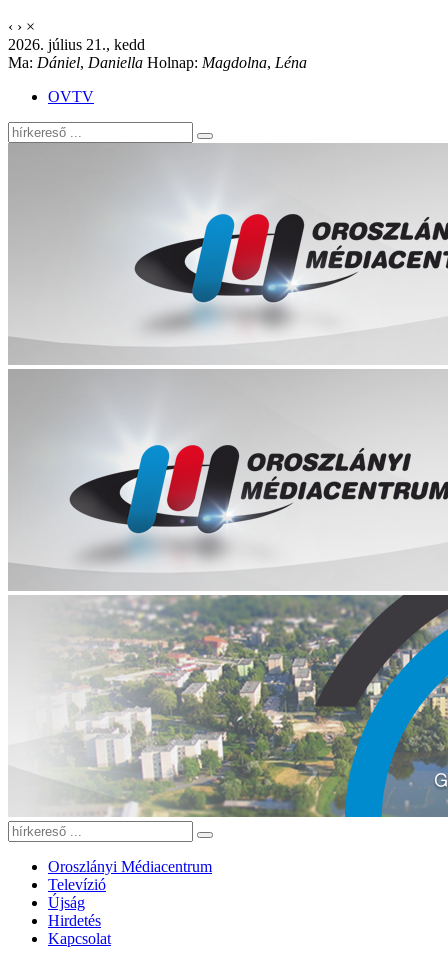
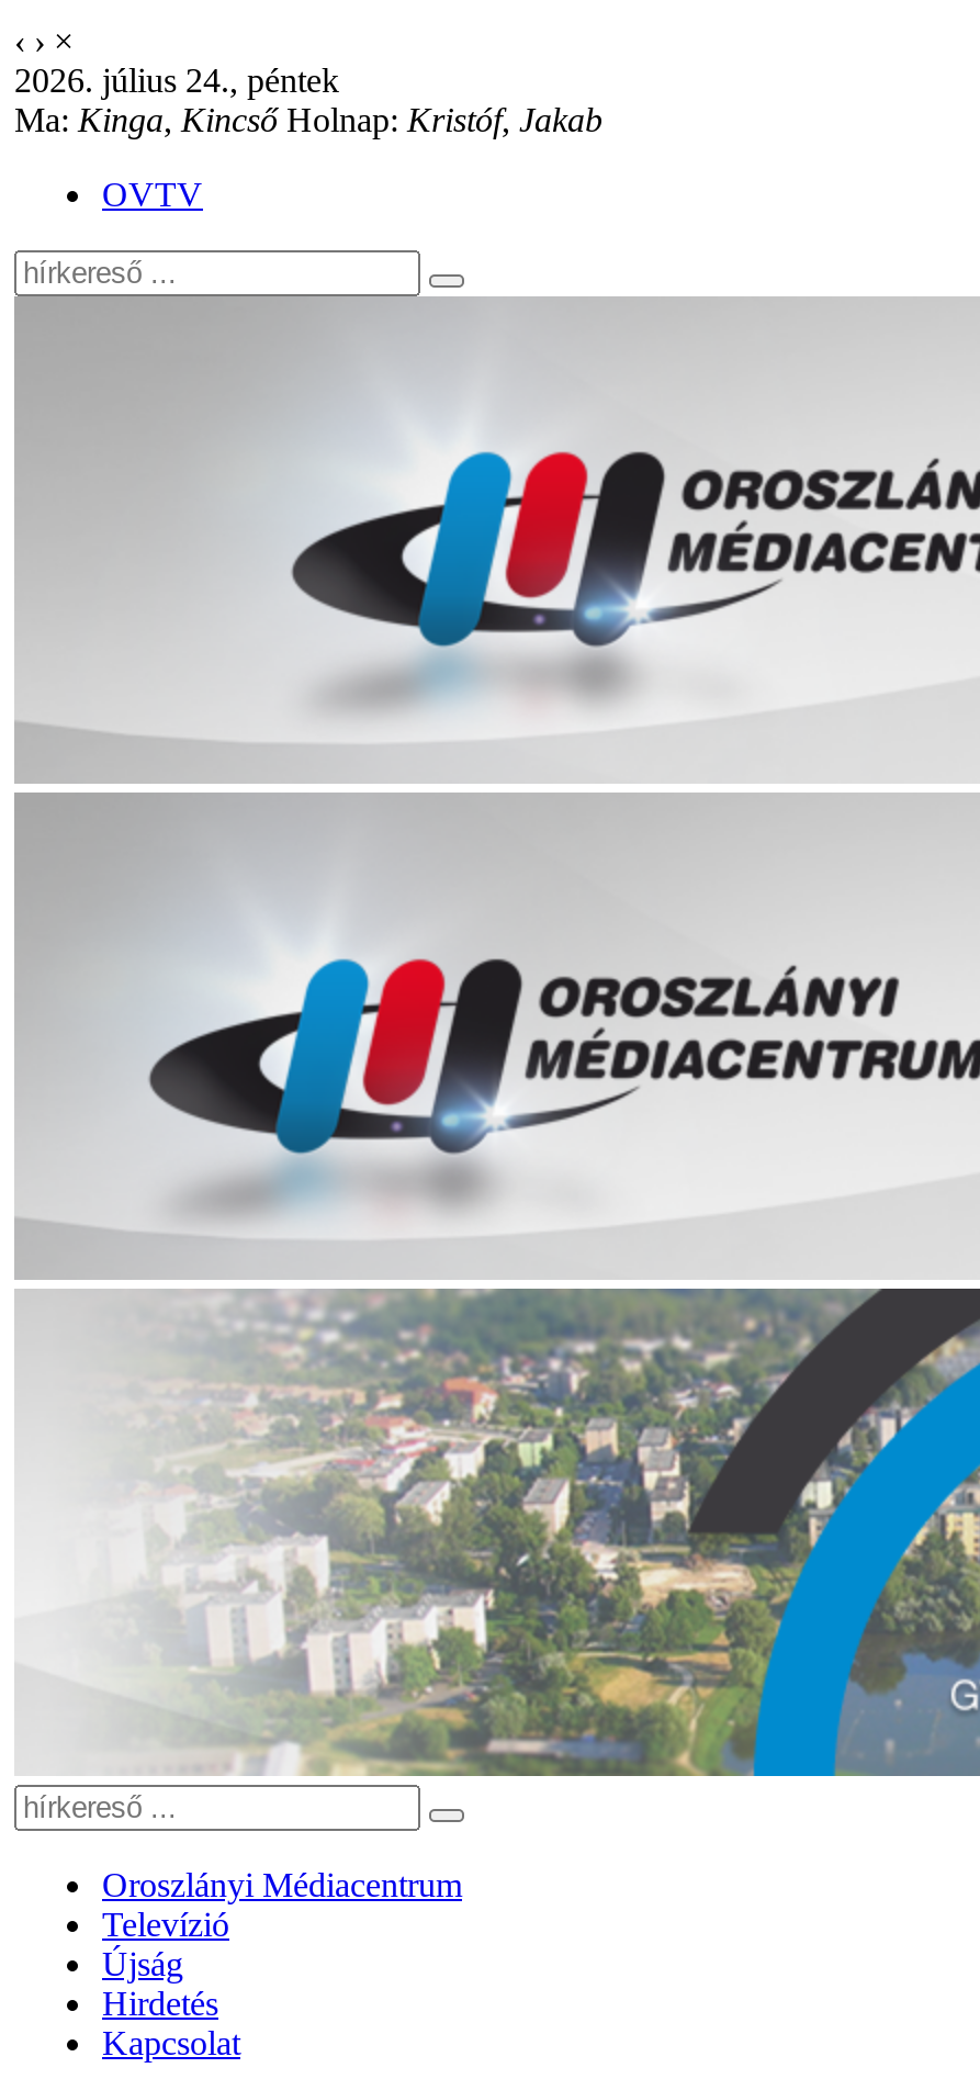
[8,36,145,53] 2026. július 21., kedd -> [14,61,339,98] 2026. július 24., péntek
[8,54,307,71] Ma: Dániel, Daniella Holnap: Magdolna, Léna -> [14,100,602,138] Ma: Kinga, Kincső Holnap: Kristóf, Jakab

